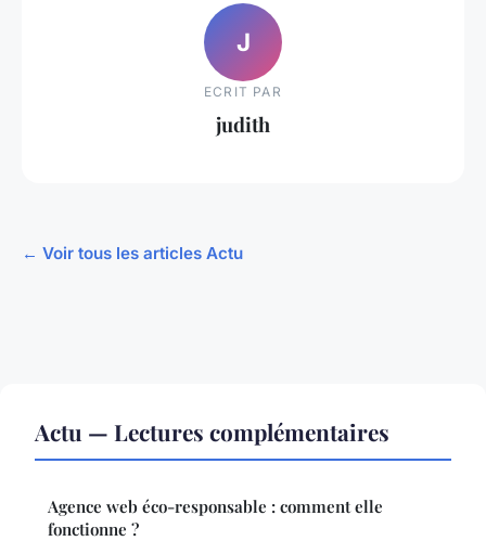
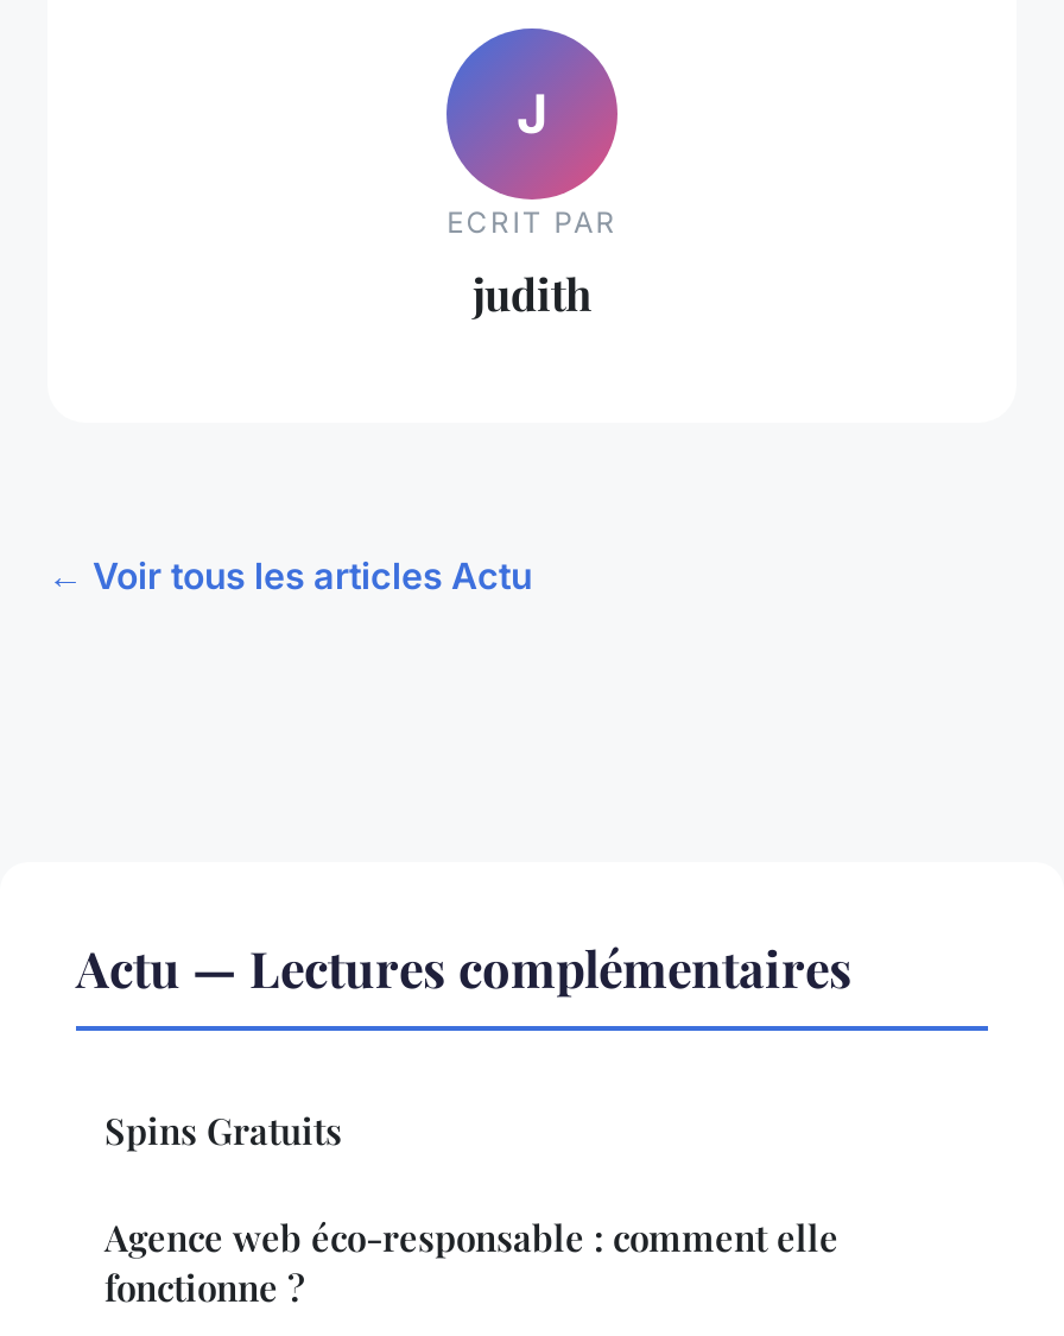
none -> [104,1106,342,1154] Spins Gratuits

